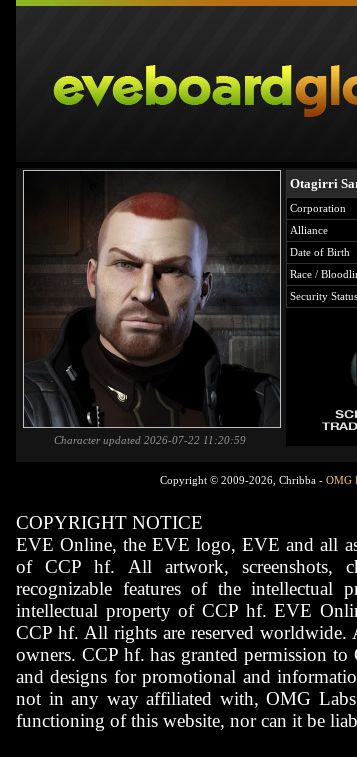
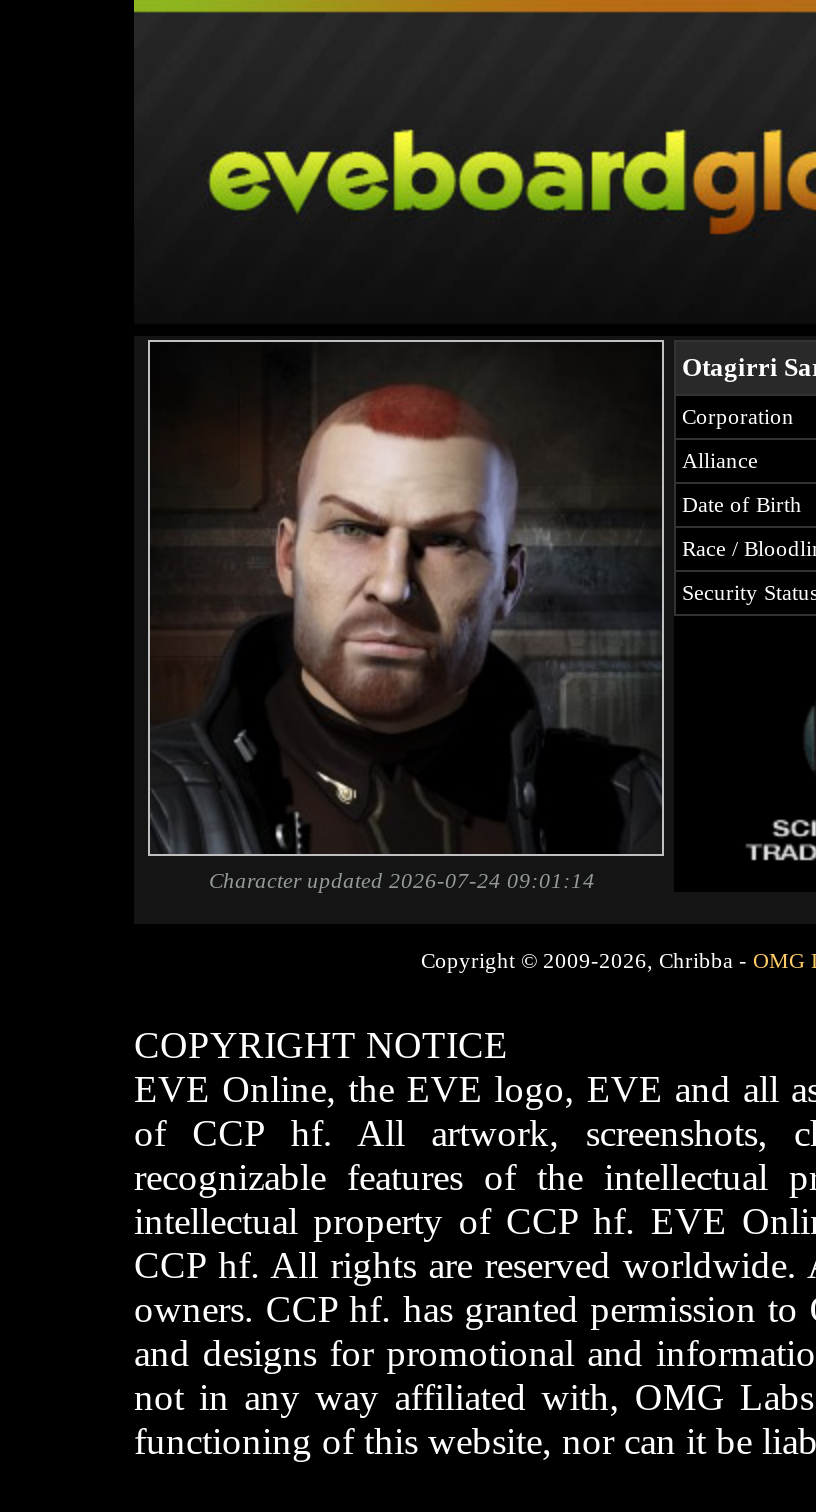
[54,434,246,446] Character updated 2026-07-22 11:20:59 -> [209,868,595,892] Character updated 2026-07-24 09:01:14

